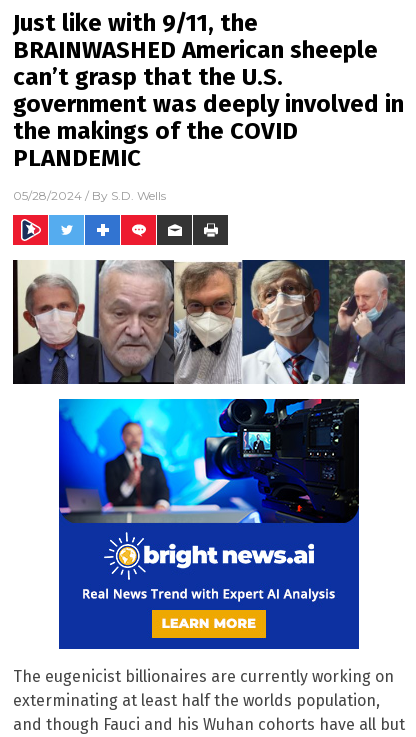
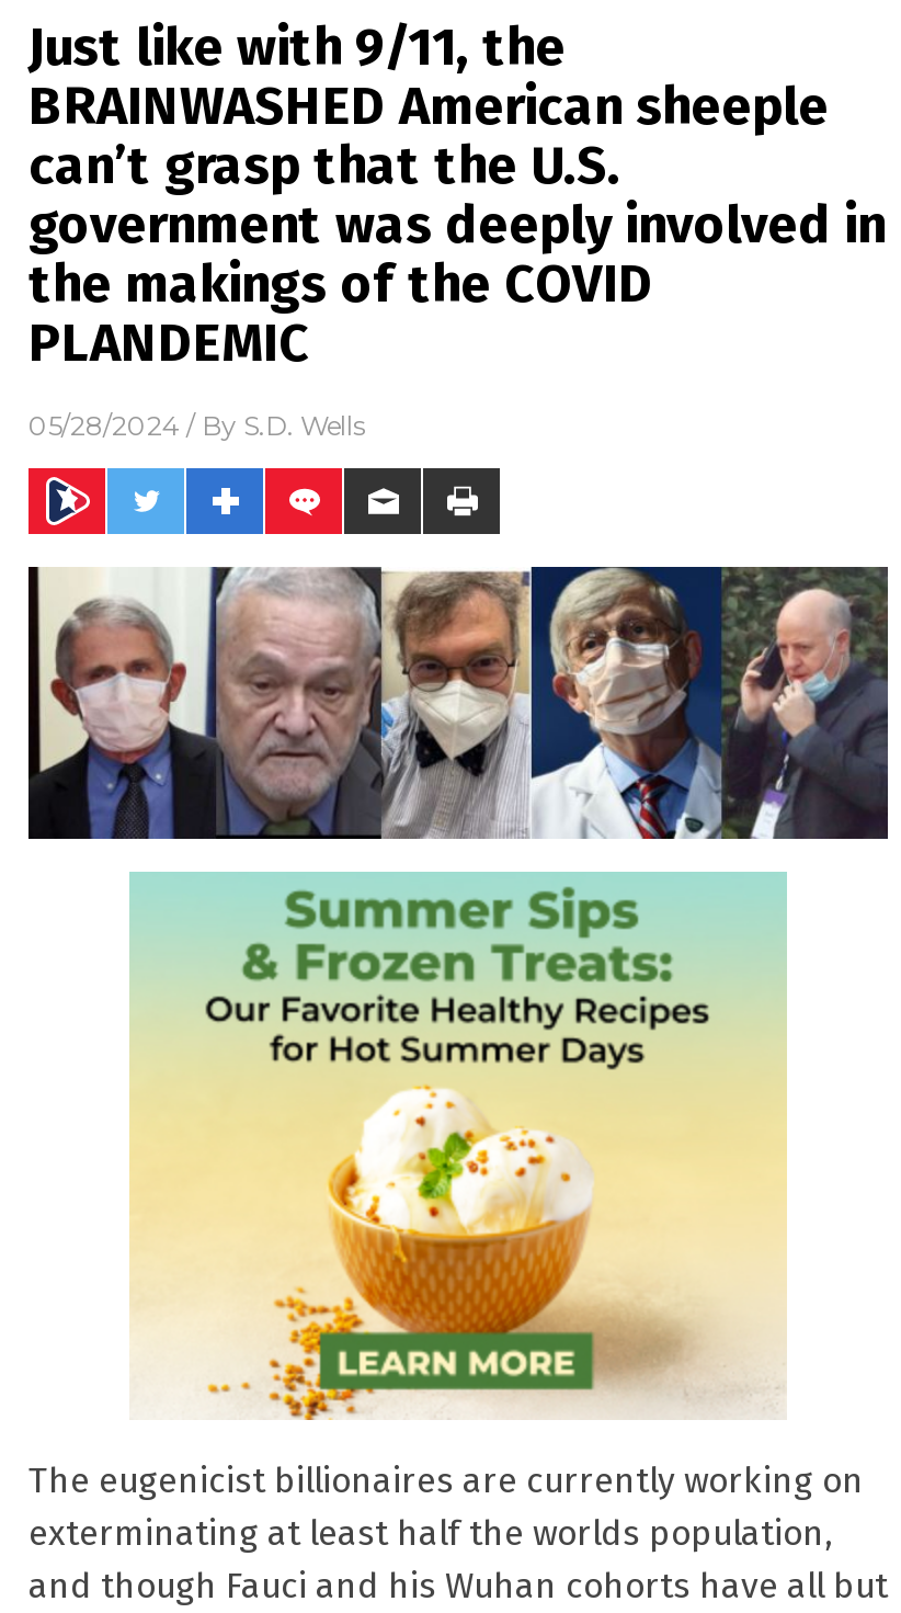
[58,398,360,650] [image] -> [129,872,787,1422] [image]

